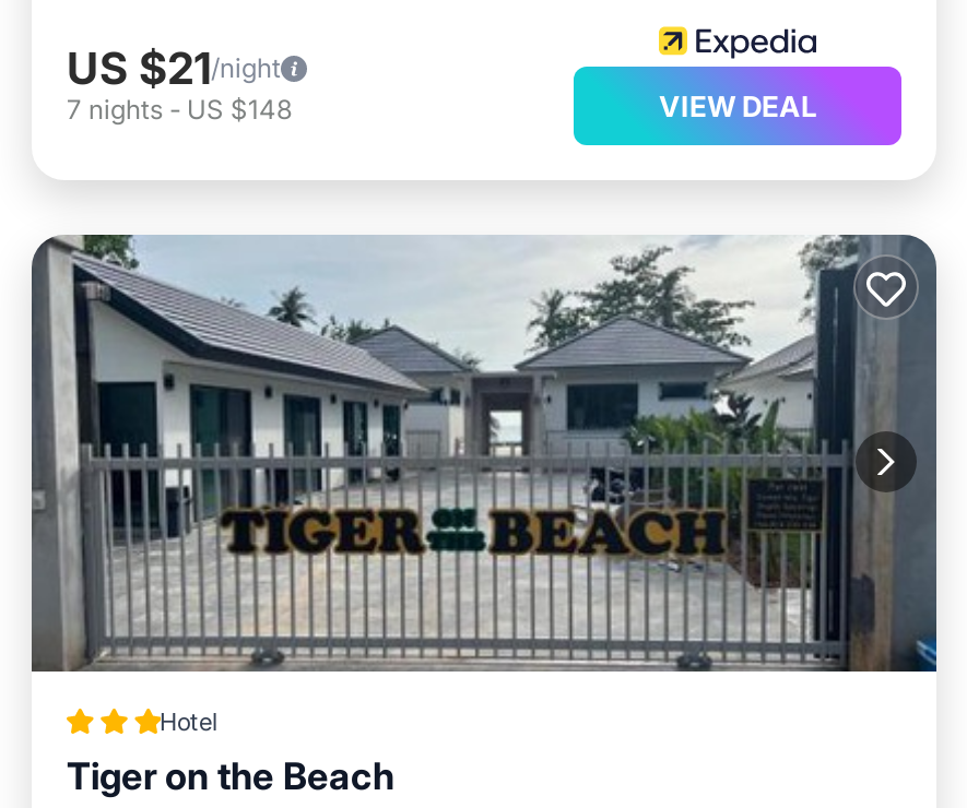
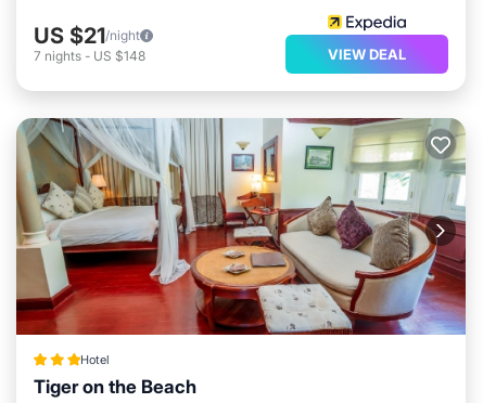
[30,235,939,674] [image] -> [15,117,467,336] [image]

